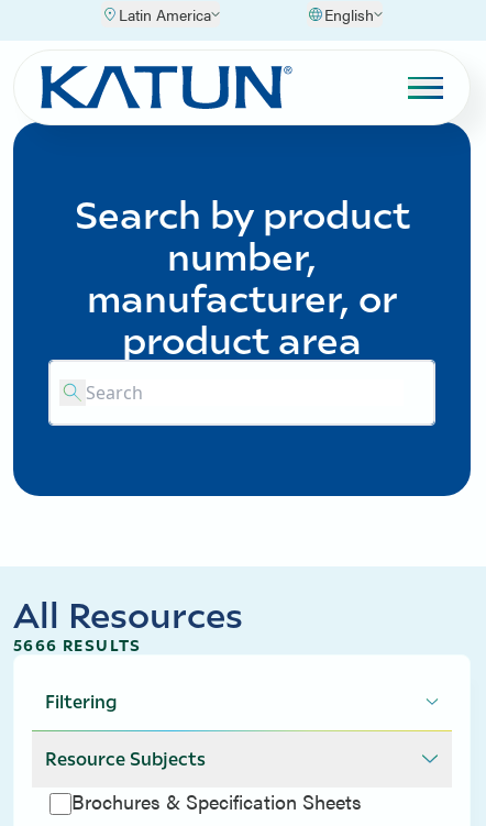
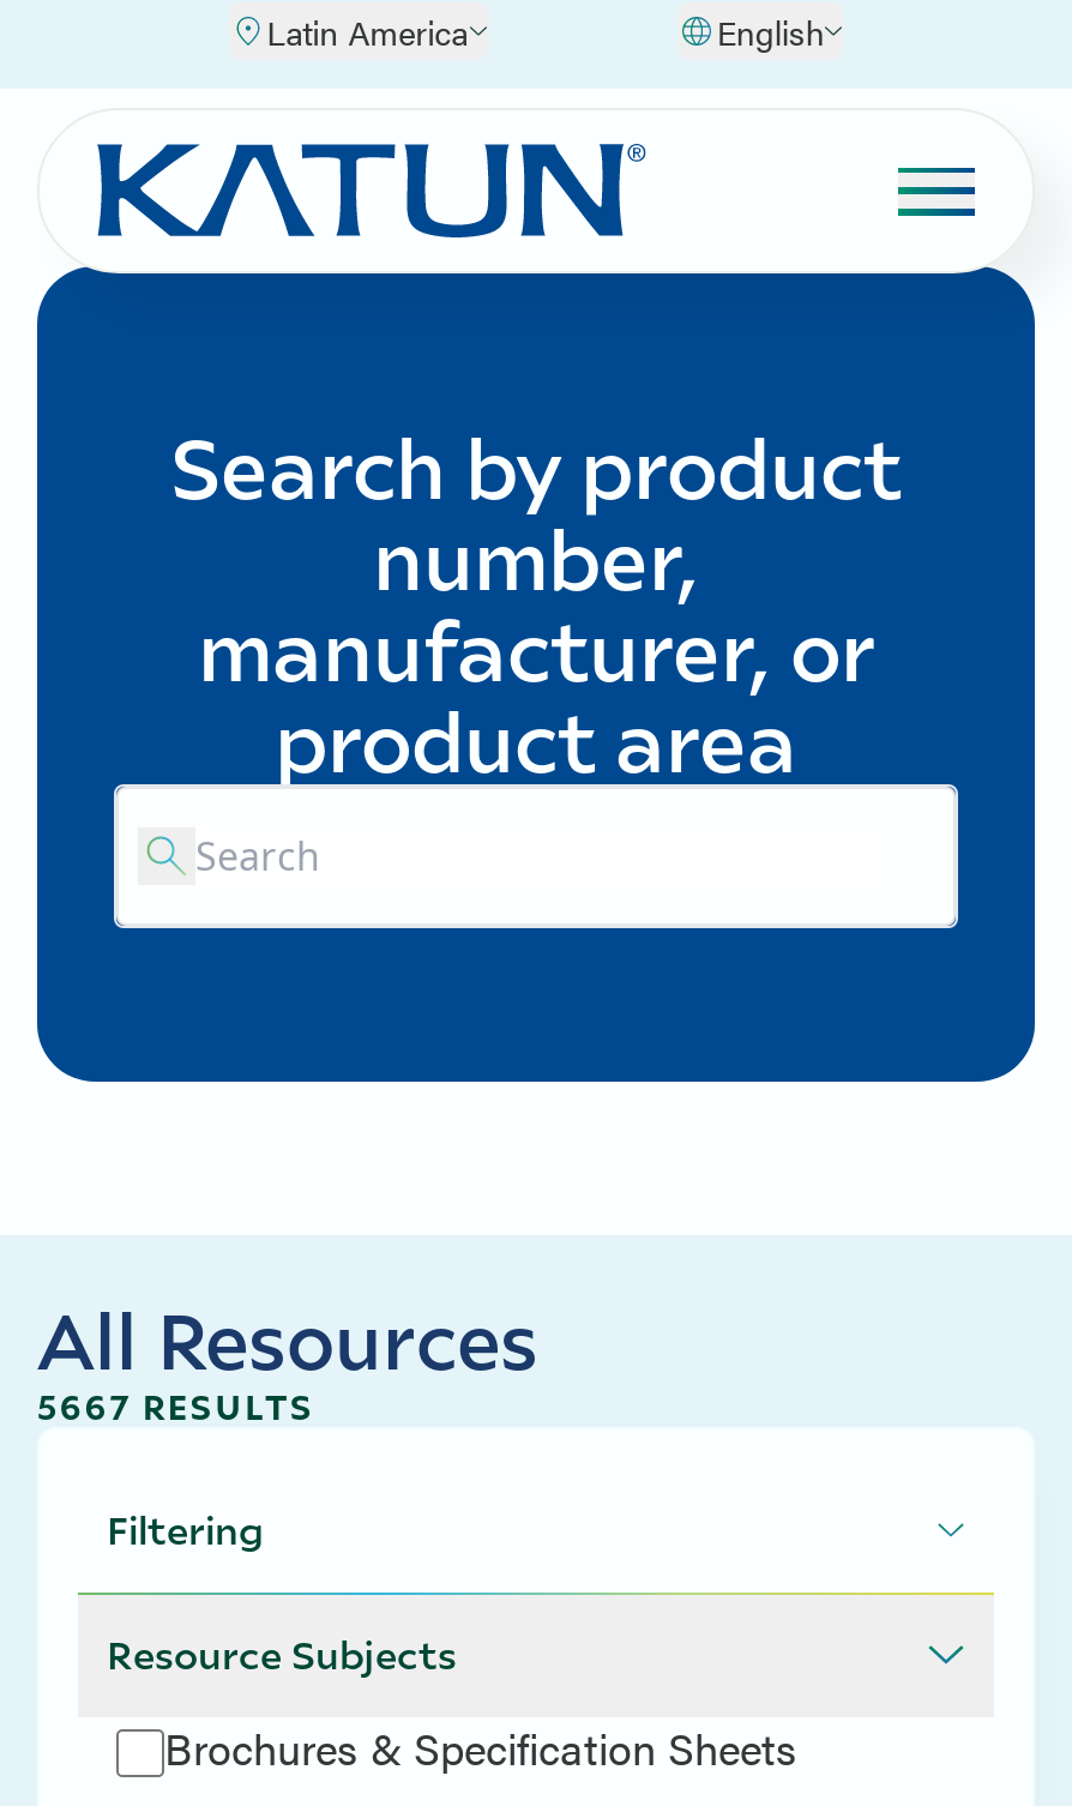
[13,635,142,654] 5666 RESULTS -> [37,1384,315,1427] 5667 RESULTS

